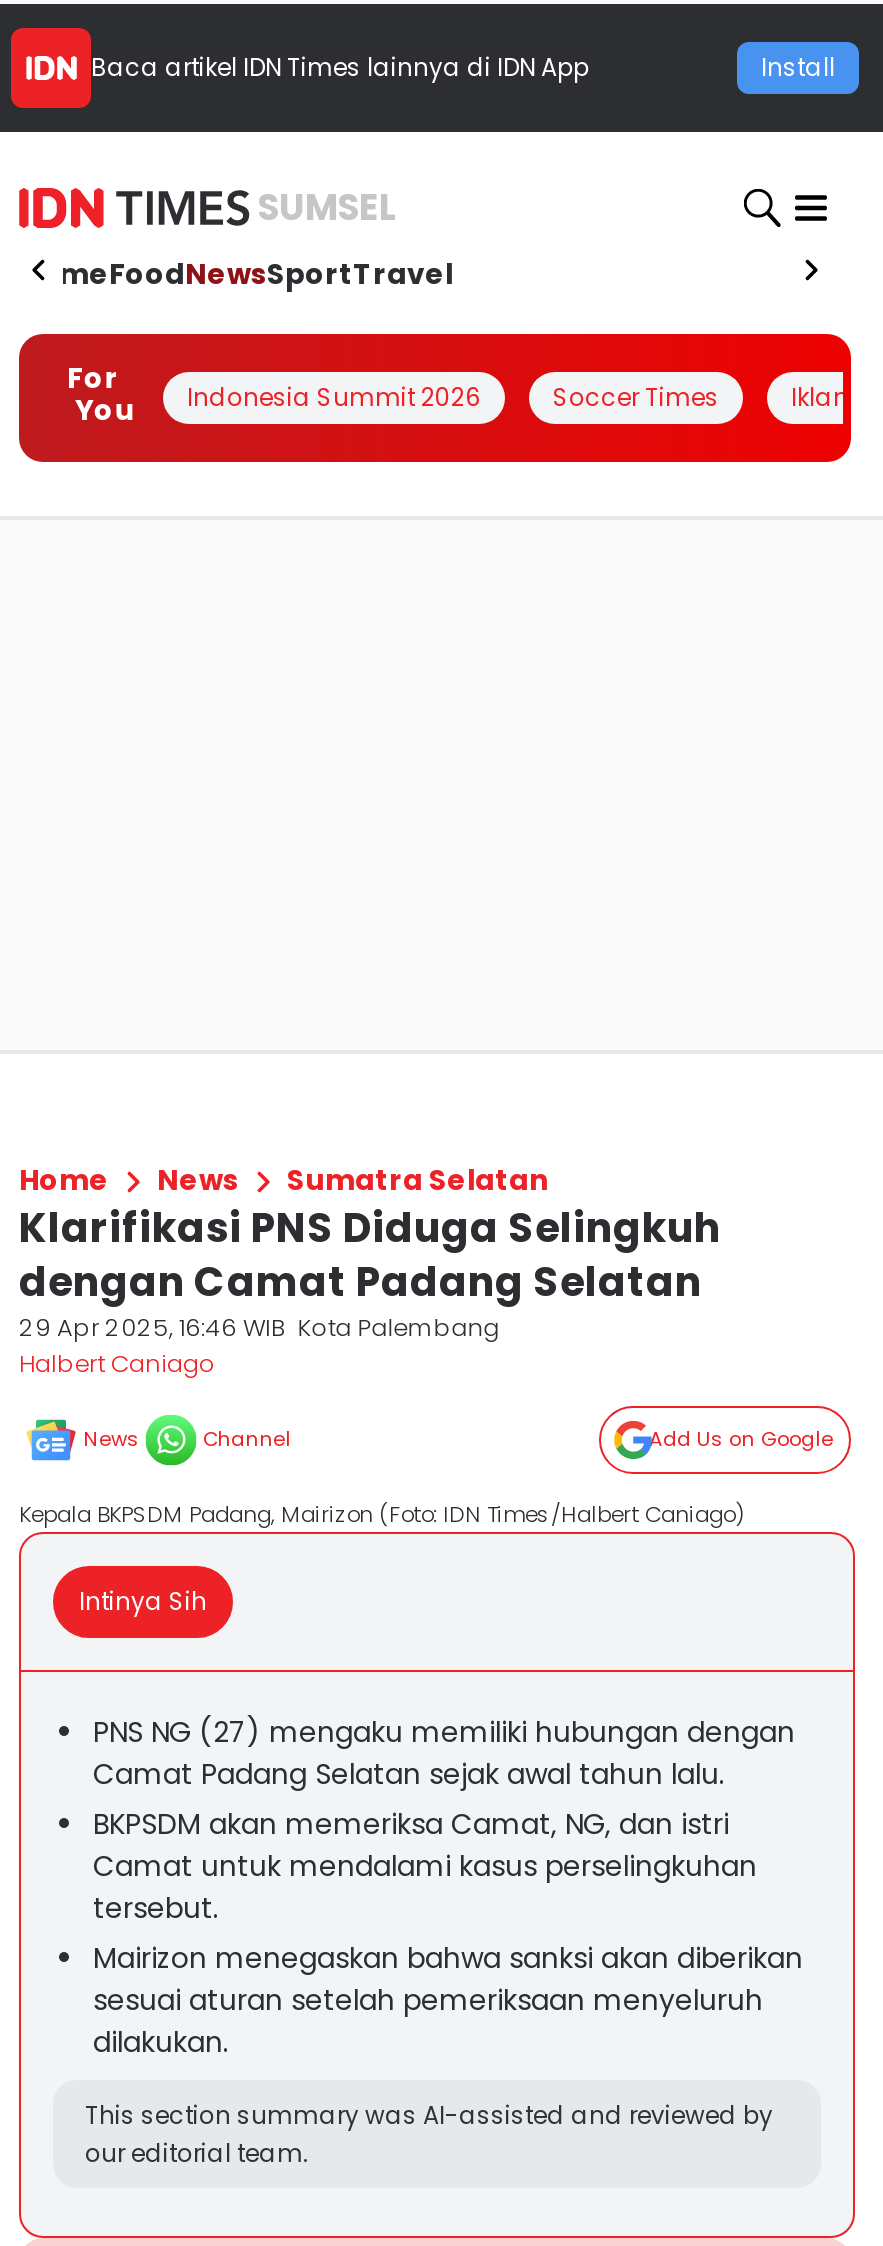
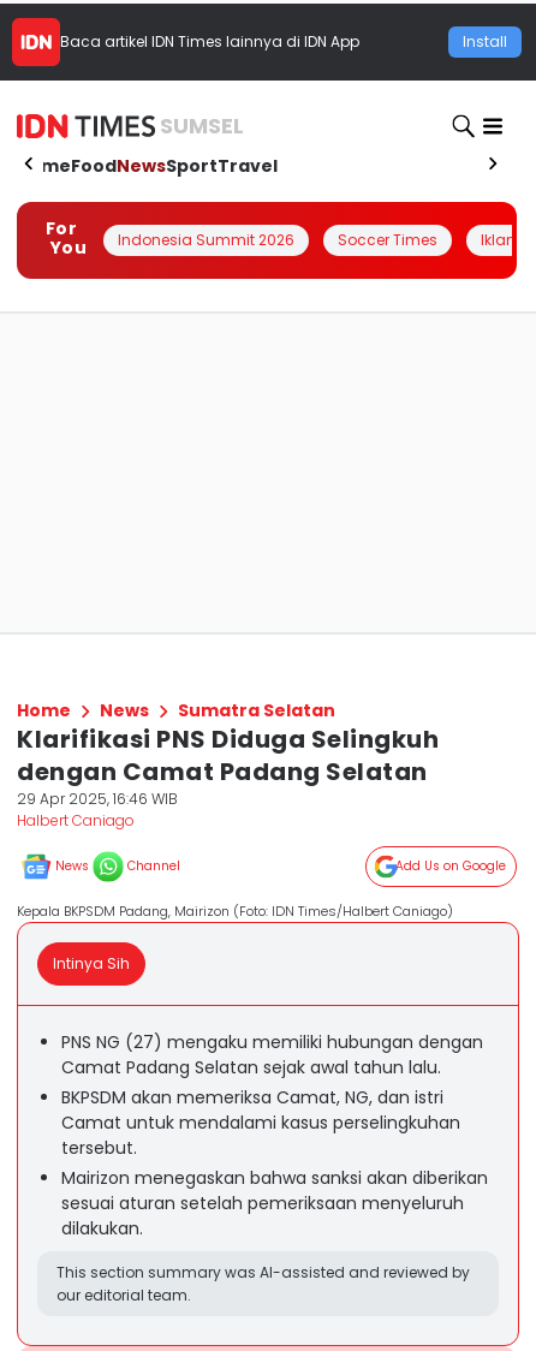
[19,1310,499,1344] 29 Apr 2025, 16:46 WIB Kota Palembang -> [17,788,178,809] 29 Apr 2025, 16:46 WIB

